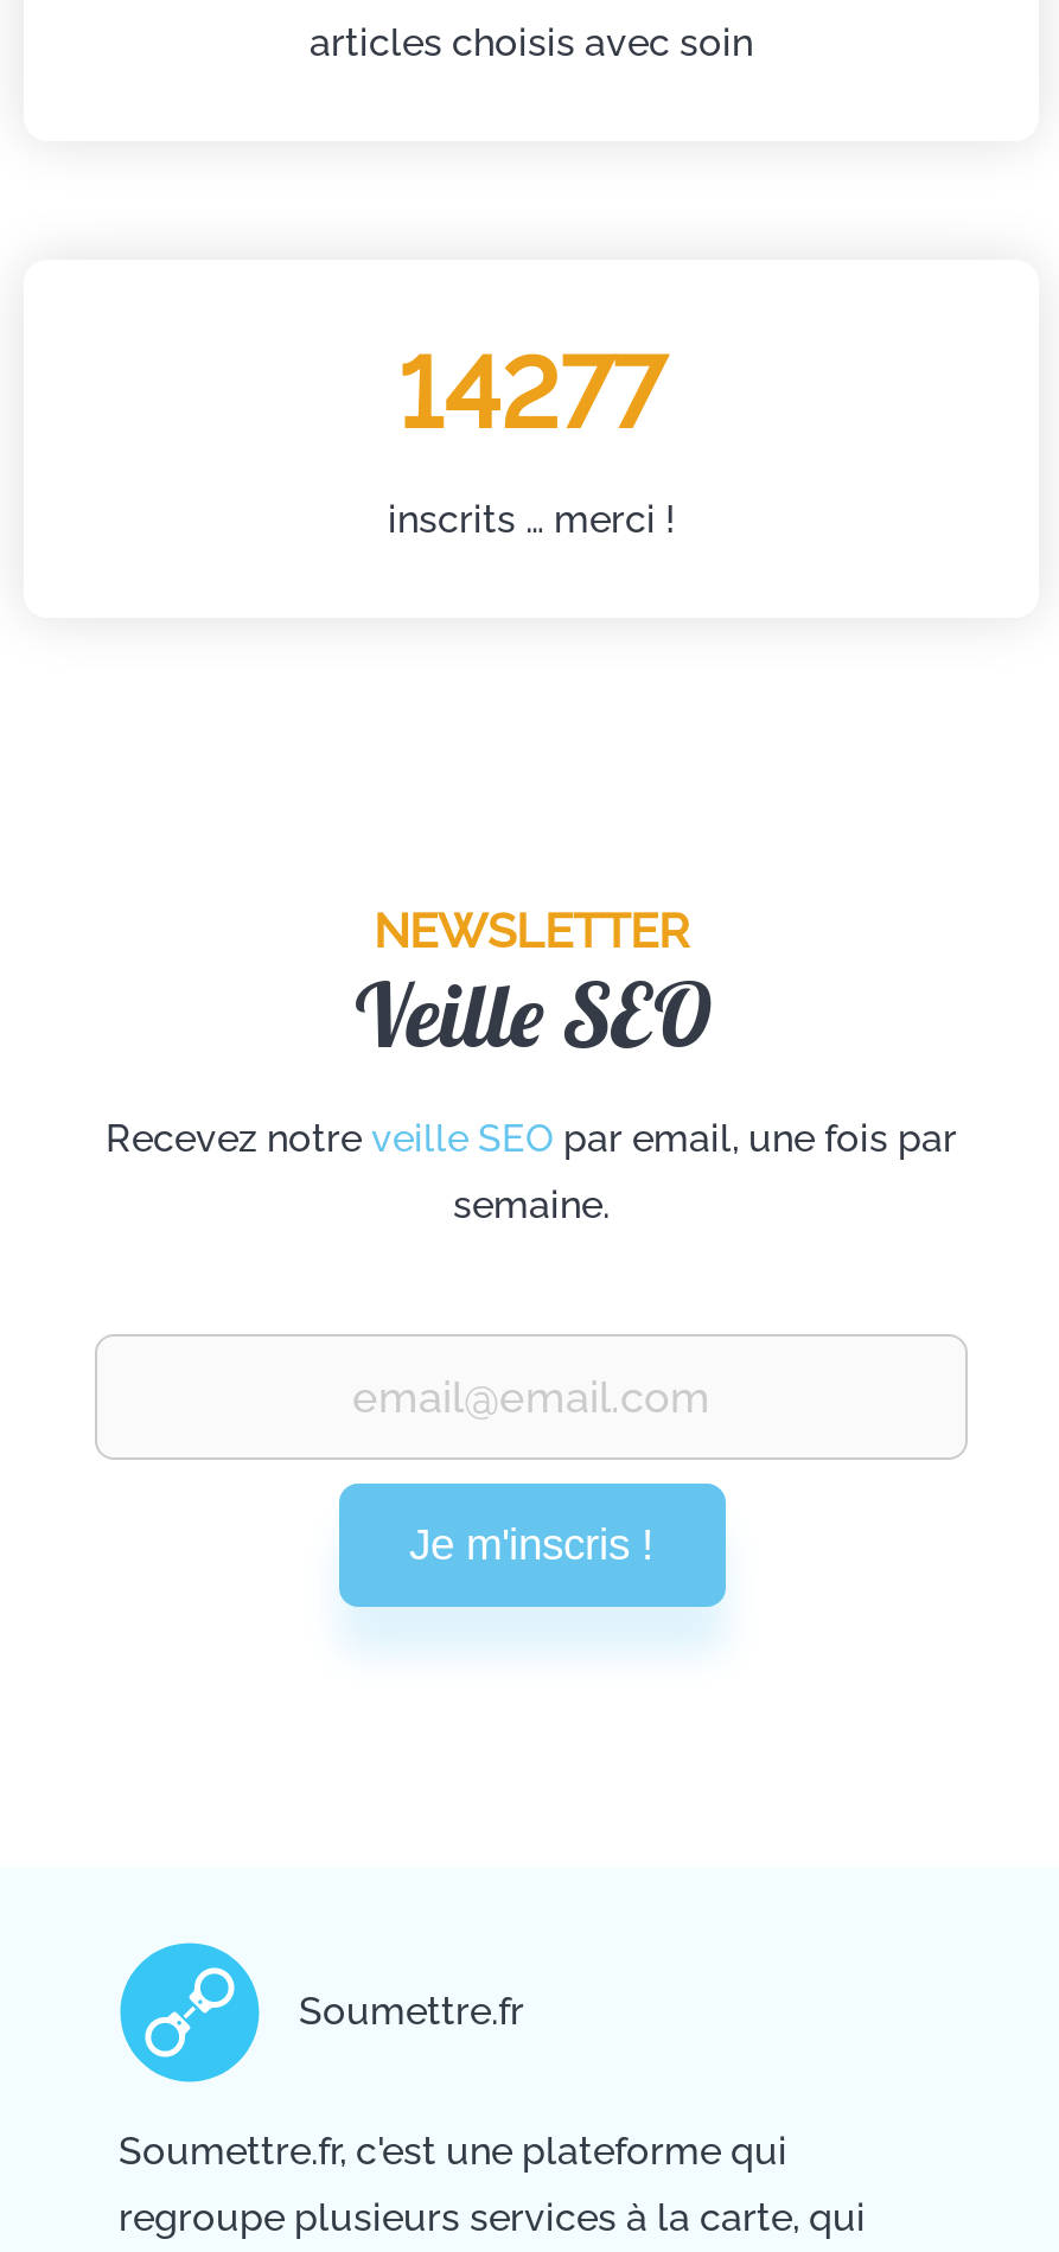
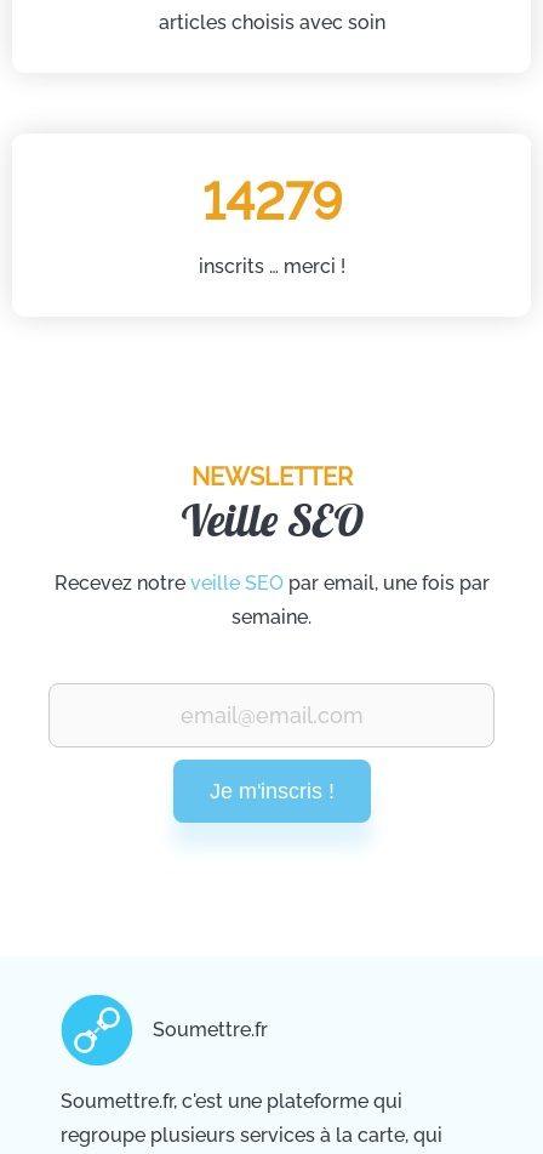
[398,335,664,451] 14277 -> [202,172,341,231] 14279

